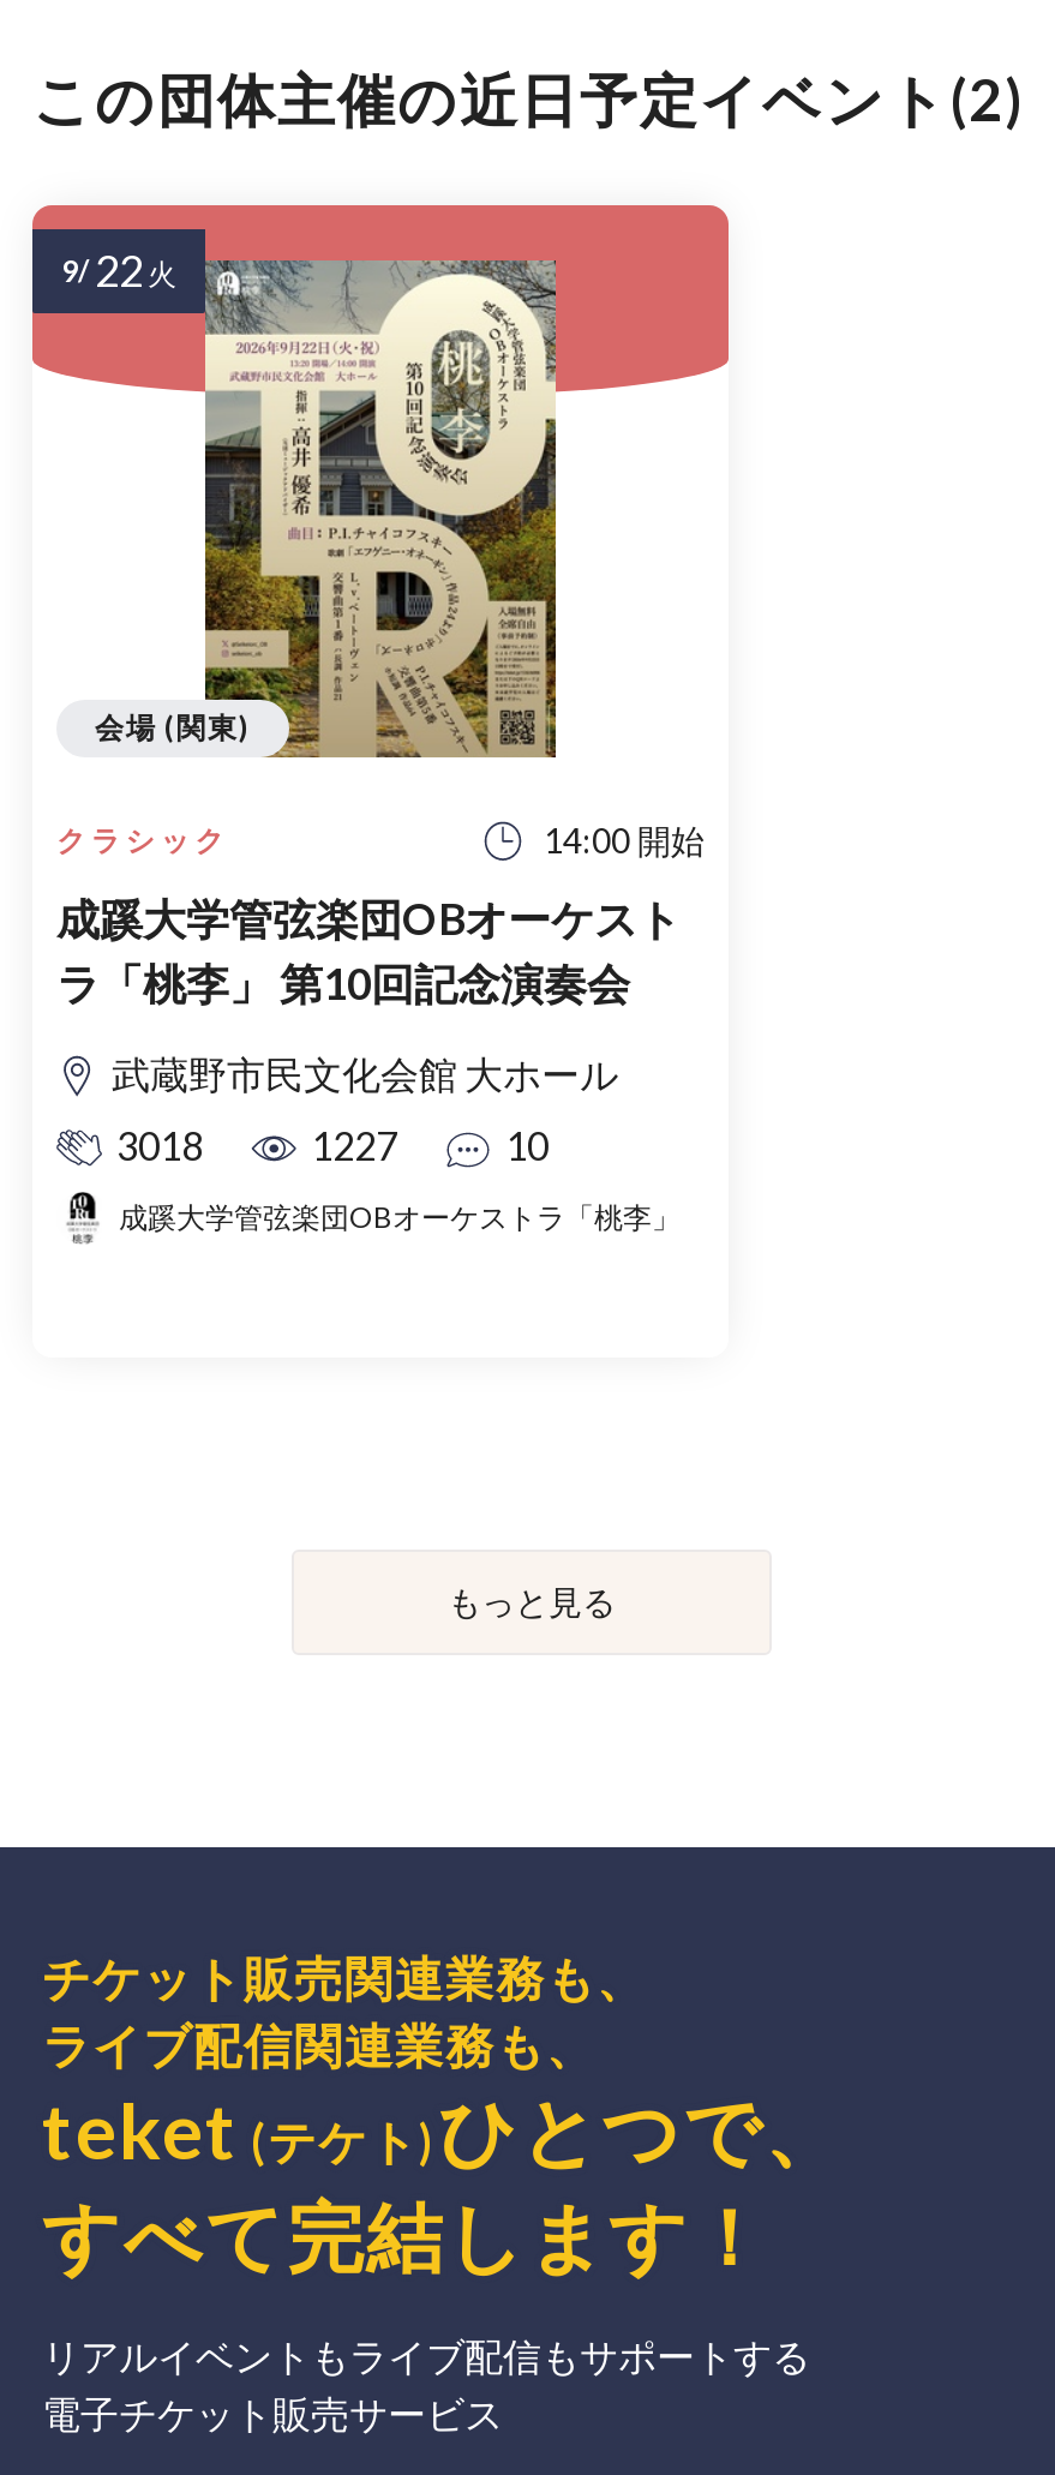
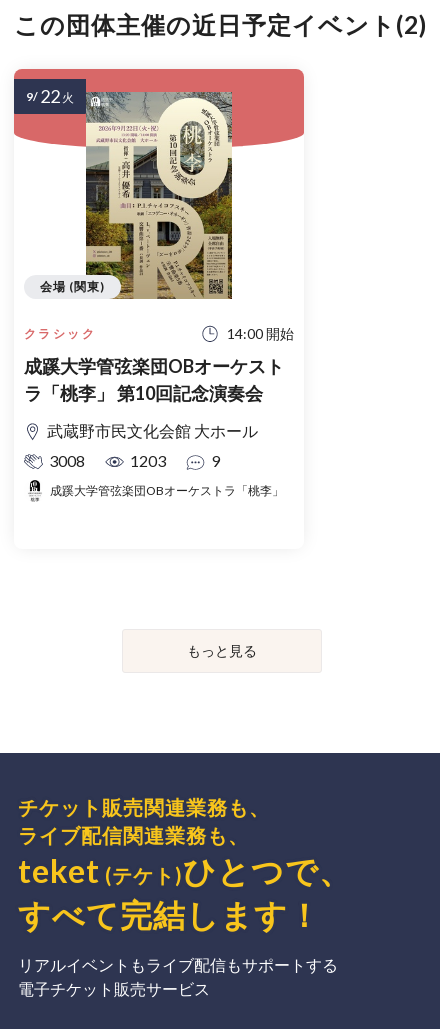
[116,1123,203,1169] 3018 -> [49,451,85,470] 3008
[311,1123,397,1169] 1227 -> [130,451,166,470] 1203
[505,1123,549,1169] 10 -> [211,451,220,470] 9

